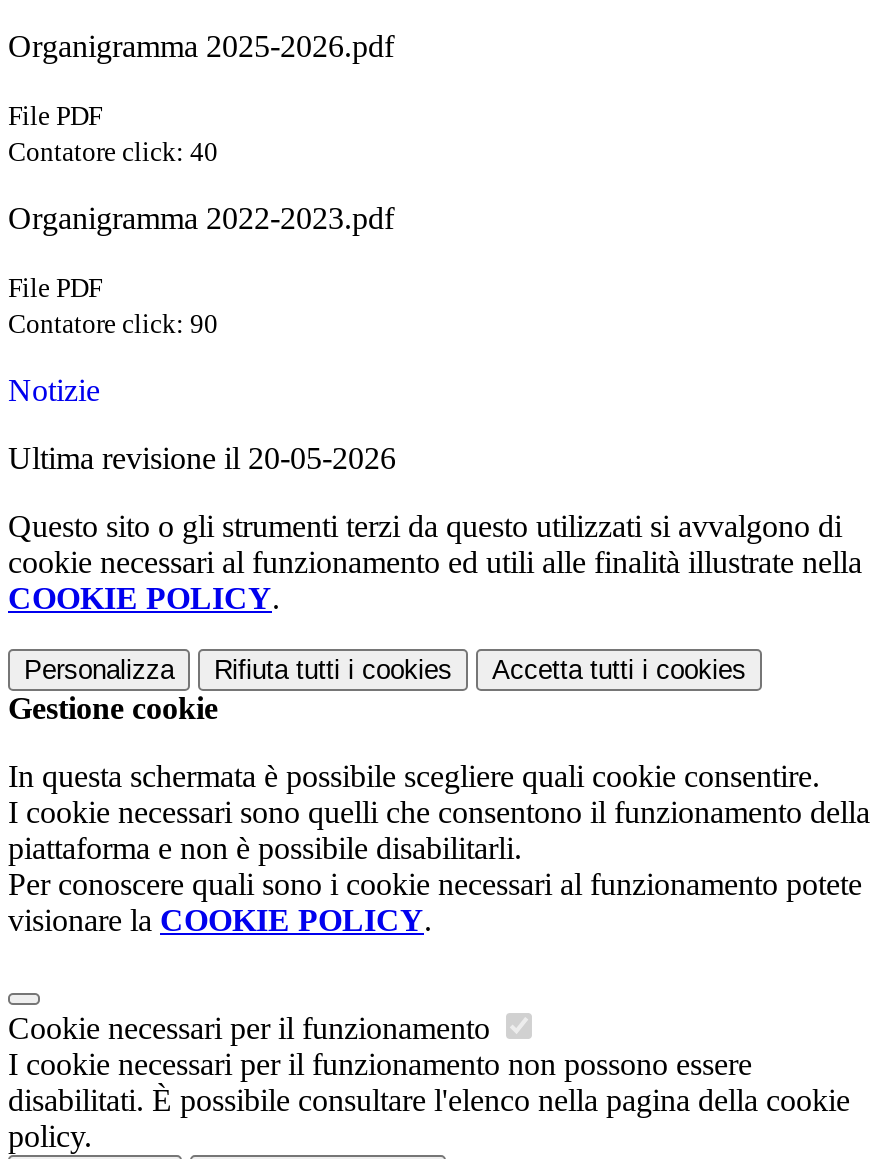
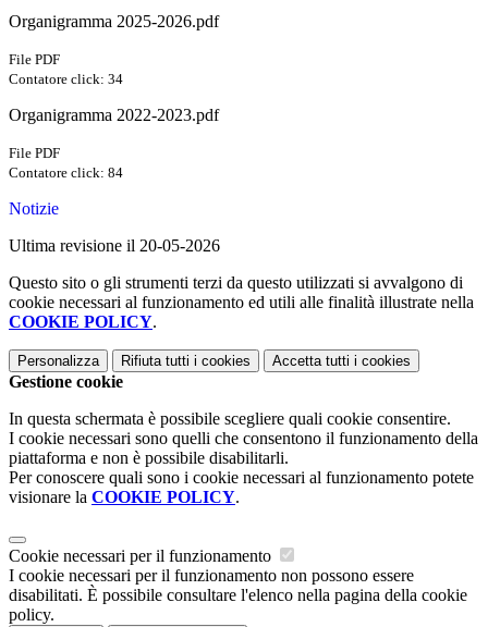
[8,137,218,167] Contatore click: 40 -> [9,71,123,87] Contatore click: 34
[8,309,218,339] Contatore click: 90 -> [9,164,123,181] Contatore click: 84

